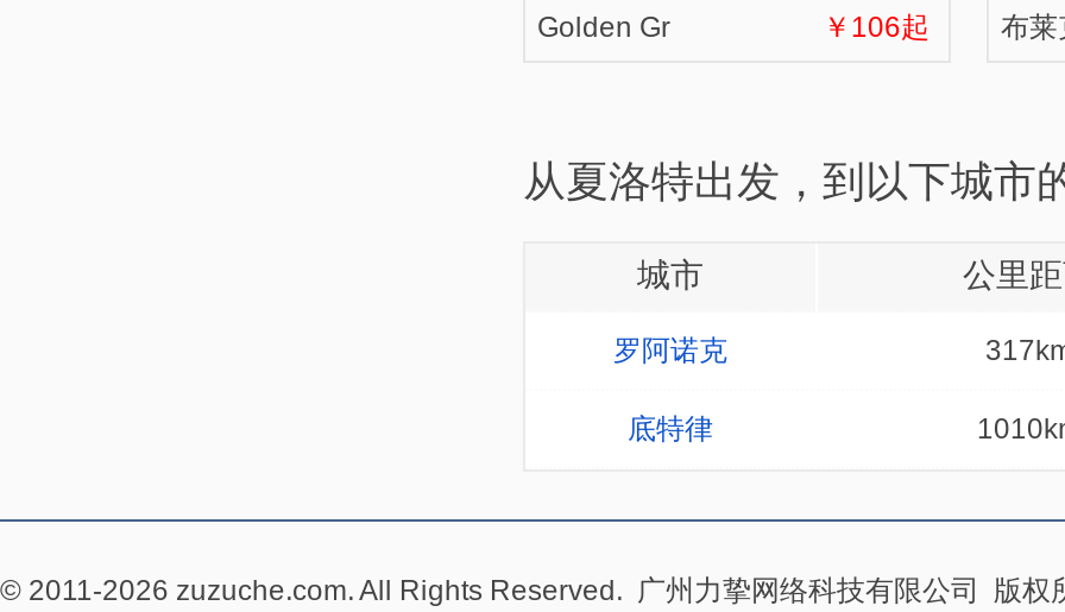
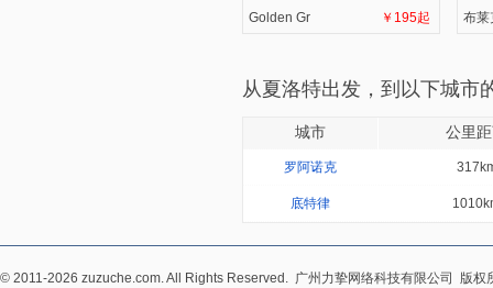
[823,11,929,44] ￥106起 -> [381,10,430,25] ￥195起

